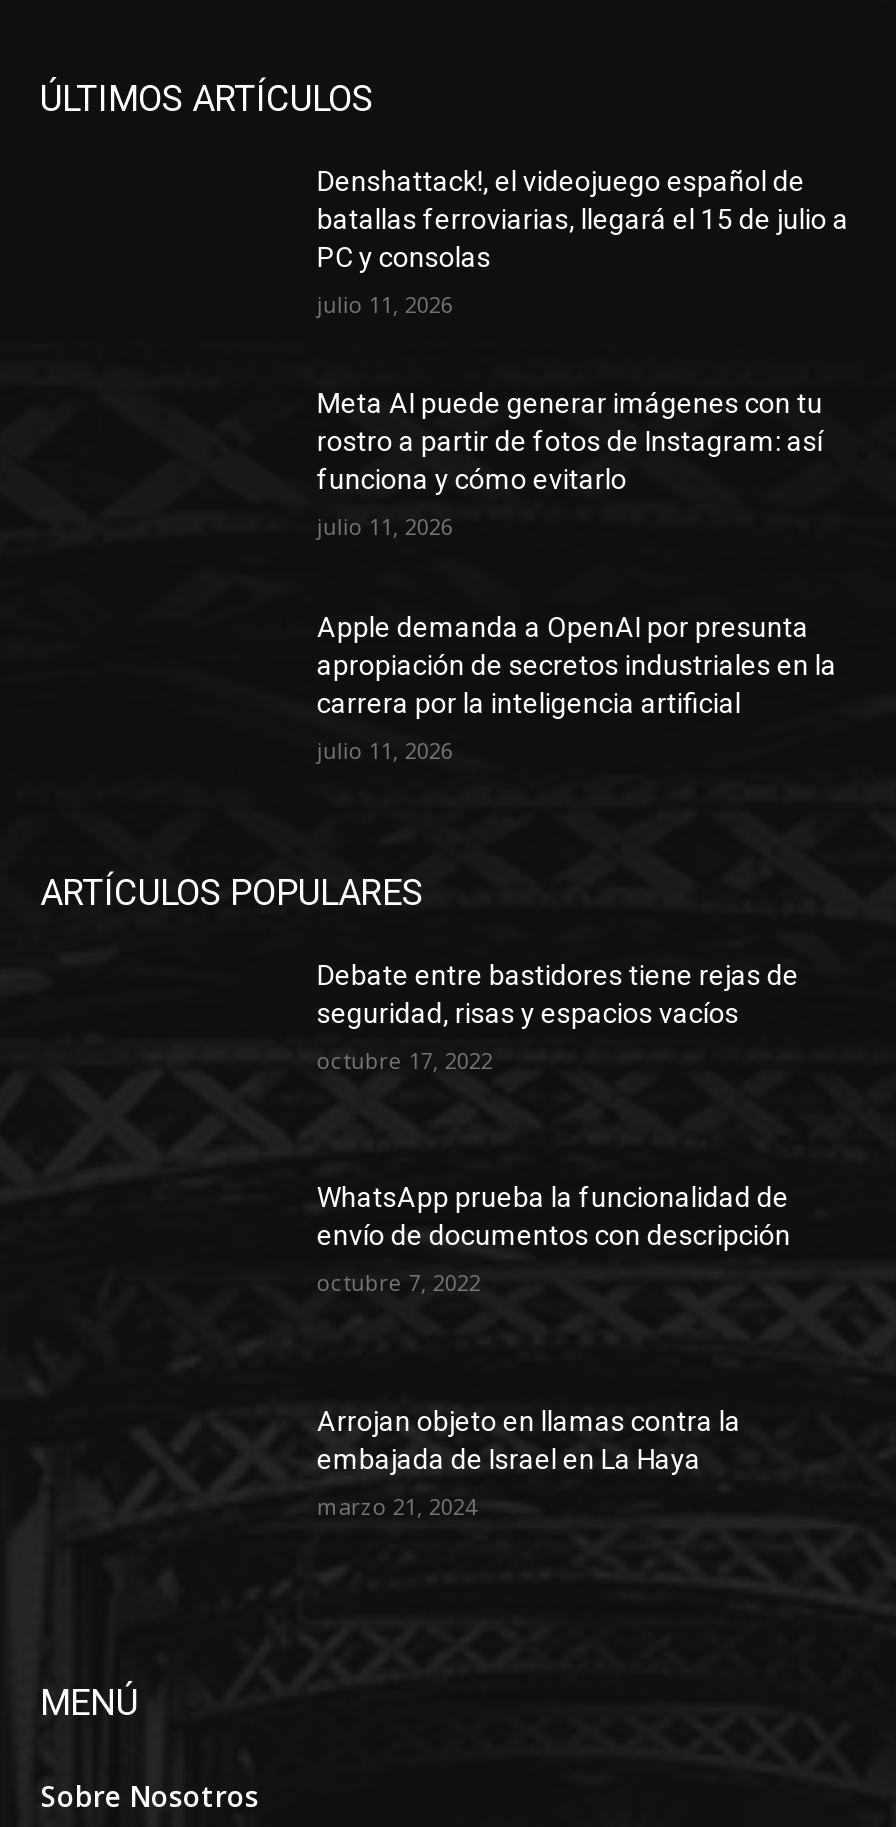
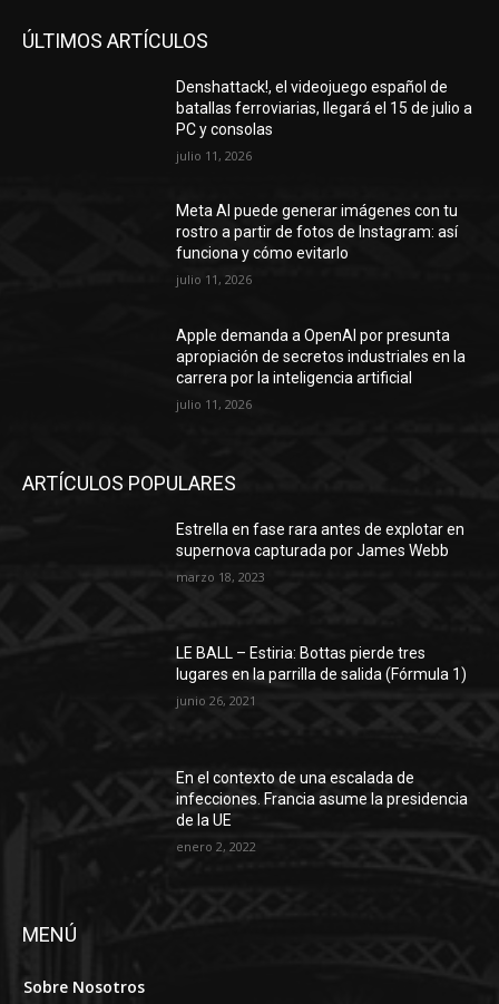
[317,958,799,1028] Debate entre bastidores tiene rejas de | seguridad, risas y espacios vacíos -> [176,520,465,559] Estrella en fase rara antes de explotar en | supernova capturada por James Webb
[317,1044,493,1074] octubre 17, 2022 -> [176,568,266,585] marzo 18, 2023
[317,1181,791,1251] WhatsApp prueba la funcionalidad de | envío de documentos con descripción -> [176,644,467,683] LE BALL – Estiria: Bottas pierde tres | lugares en la parrilla de salida (Fórmula 1)
[317,1267,481,1297] octubre 7, 2022 -> [176,692,257,709] junio 26, 2021
[317,1405,741,1475] Arrojan objeto en llamas contra la | embajada de Israel en La Haya -> [176,769,468,829] En el contexto de una escalada de | infecciones. Francia asume la presidencia | de la UE
[317,1491,477,1521] marzo 21, 2024 -> [176,838,257,855] enero 2, 2022

